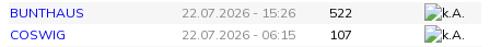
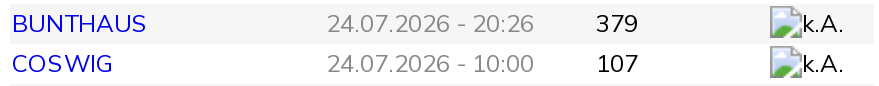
[182,4,295,20] 22.07.2026 - 15:26 -> [326,7,534,37] 24.07.2026 - 20:26
[329,4,352,20] 522 -> [596,7,638,37] 379
[182,26,295,42] 22.07.2026 - 06:15 -> [326,47,534,77] 24.07.2026 - 10:00

